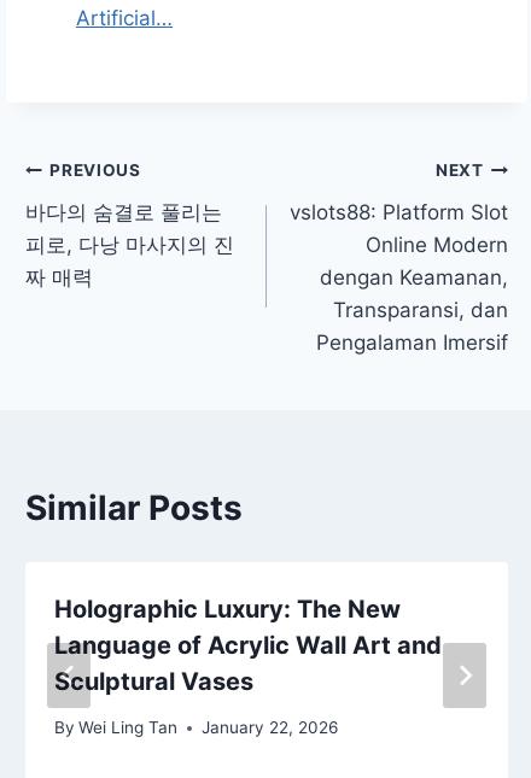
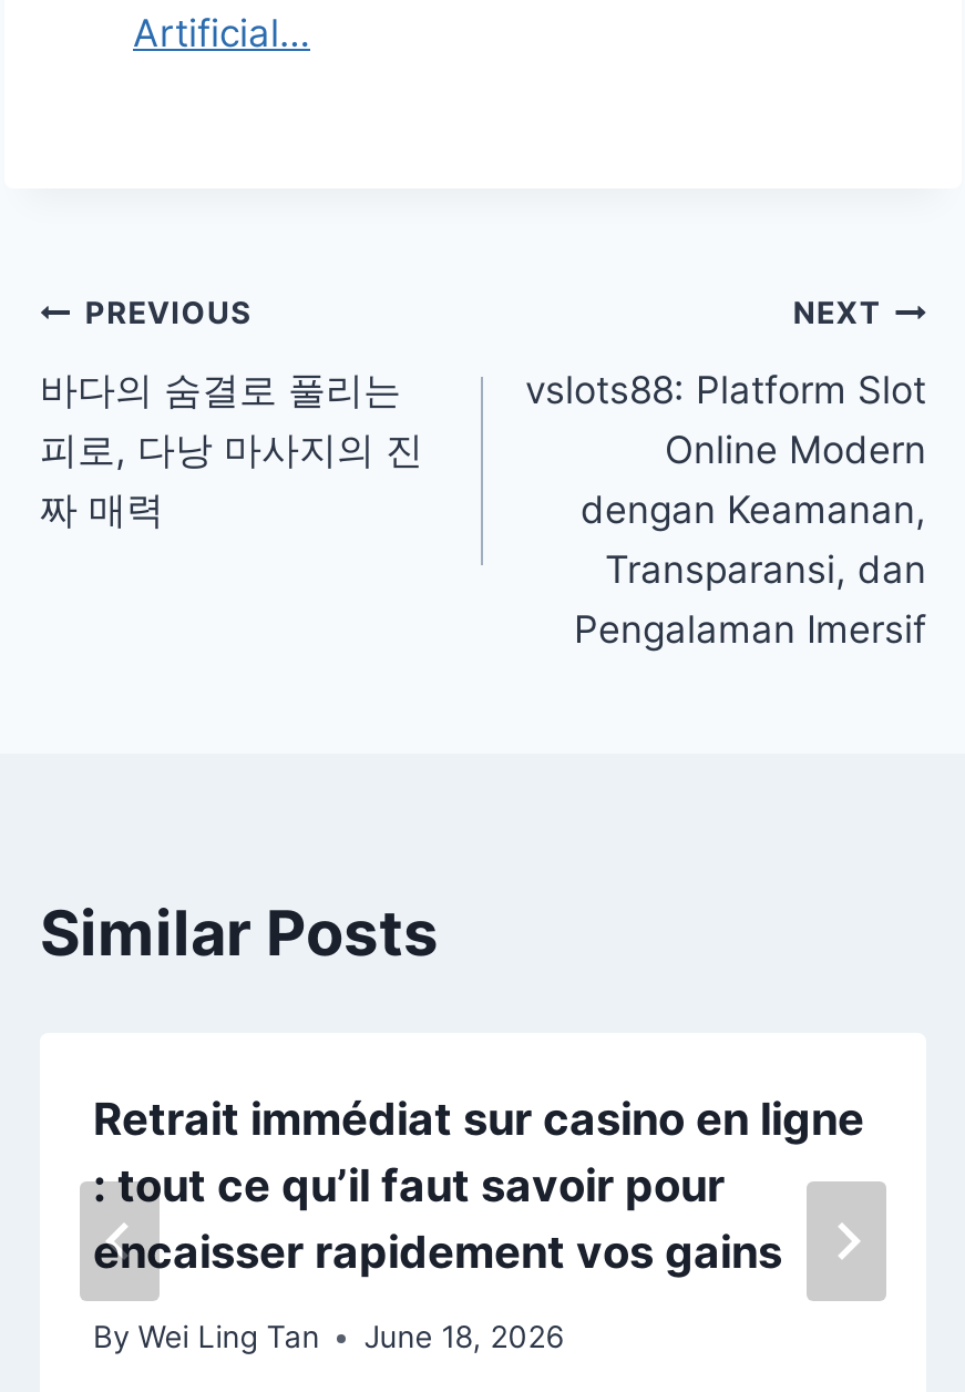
[54,594,442,695] Holographic Luxury: The New | Language of Acrylic Wall Art and | Sculptural Vases -> [93,1092,864,1278] Retrait immédiat sur casino en ligne | : tout ce qu’il faut savoir pour | encaisser rapidement vos gains
[54,718,338,737] By Wei Ling Tan January 22, 2026 -> [93,1319,563,1355] By Wei Ling Tan June 18, 2026

